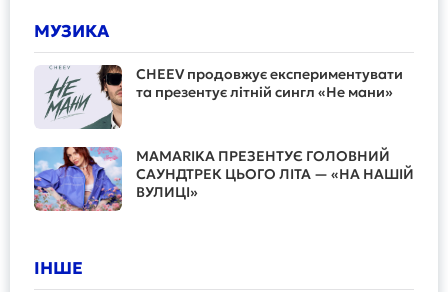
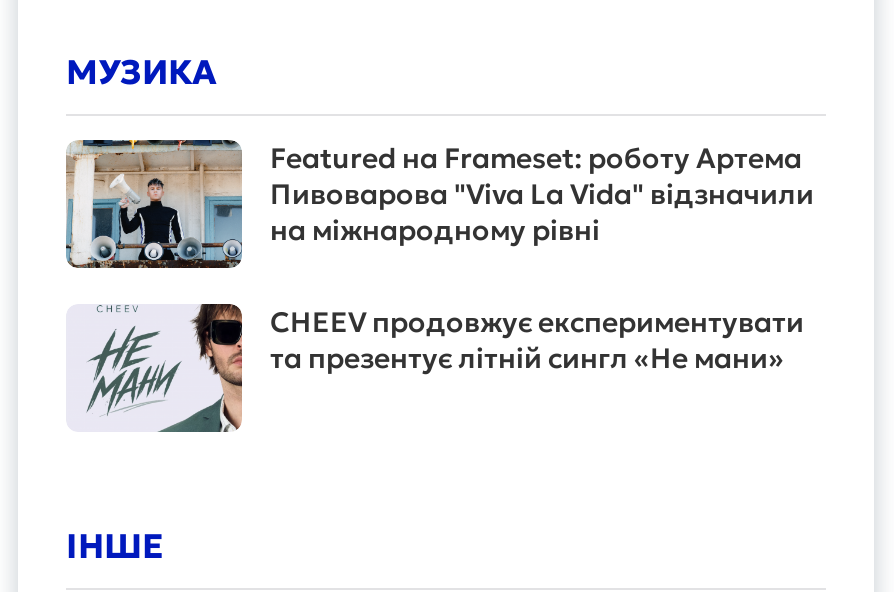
none -> [64,138,814,270] [image] | Featured на Frameset: роботу Артема | Пивоварова "Viva La Vida" відзначили | на міжнародному рівні
moved [136,65,403,101] -> [270,304,804,376]: CHEEV продовжує експериментувати | та презентує літній сингл «Не мани»
[33,146,414,212] [image] | MAMARIKA ПРЕЗЕНТУЄ ГОЛОВНИЙ | САУНДТРЕК ЦЬОГО ЛІТА — «НА НАШІЙ | ВУЛИЦІ» -> none

